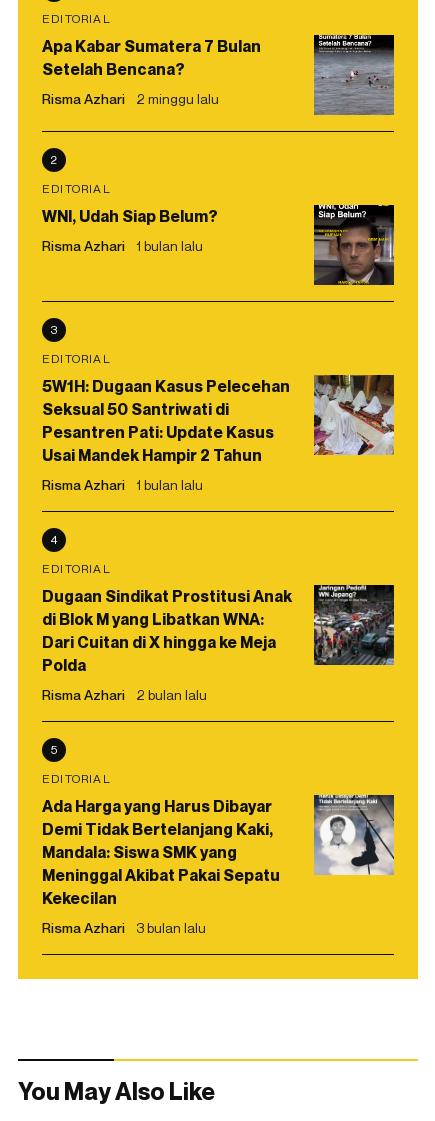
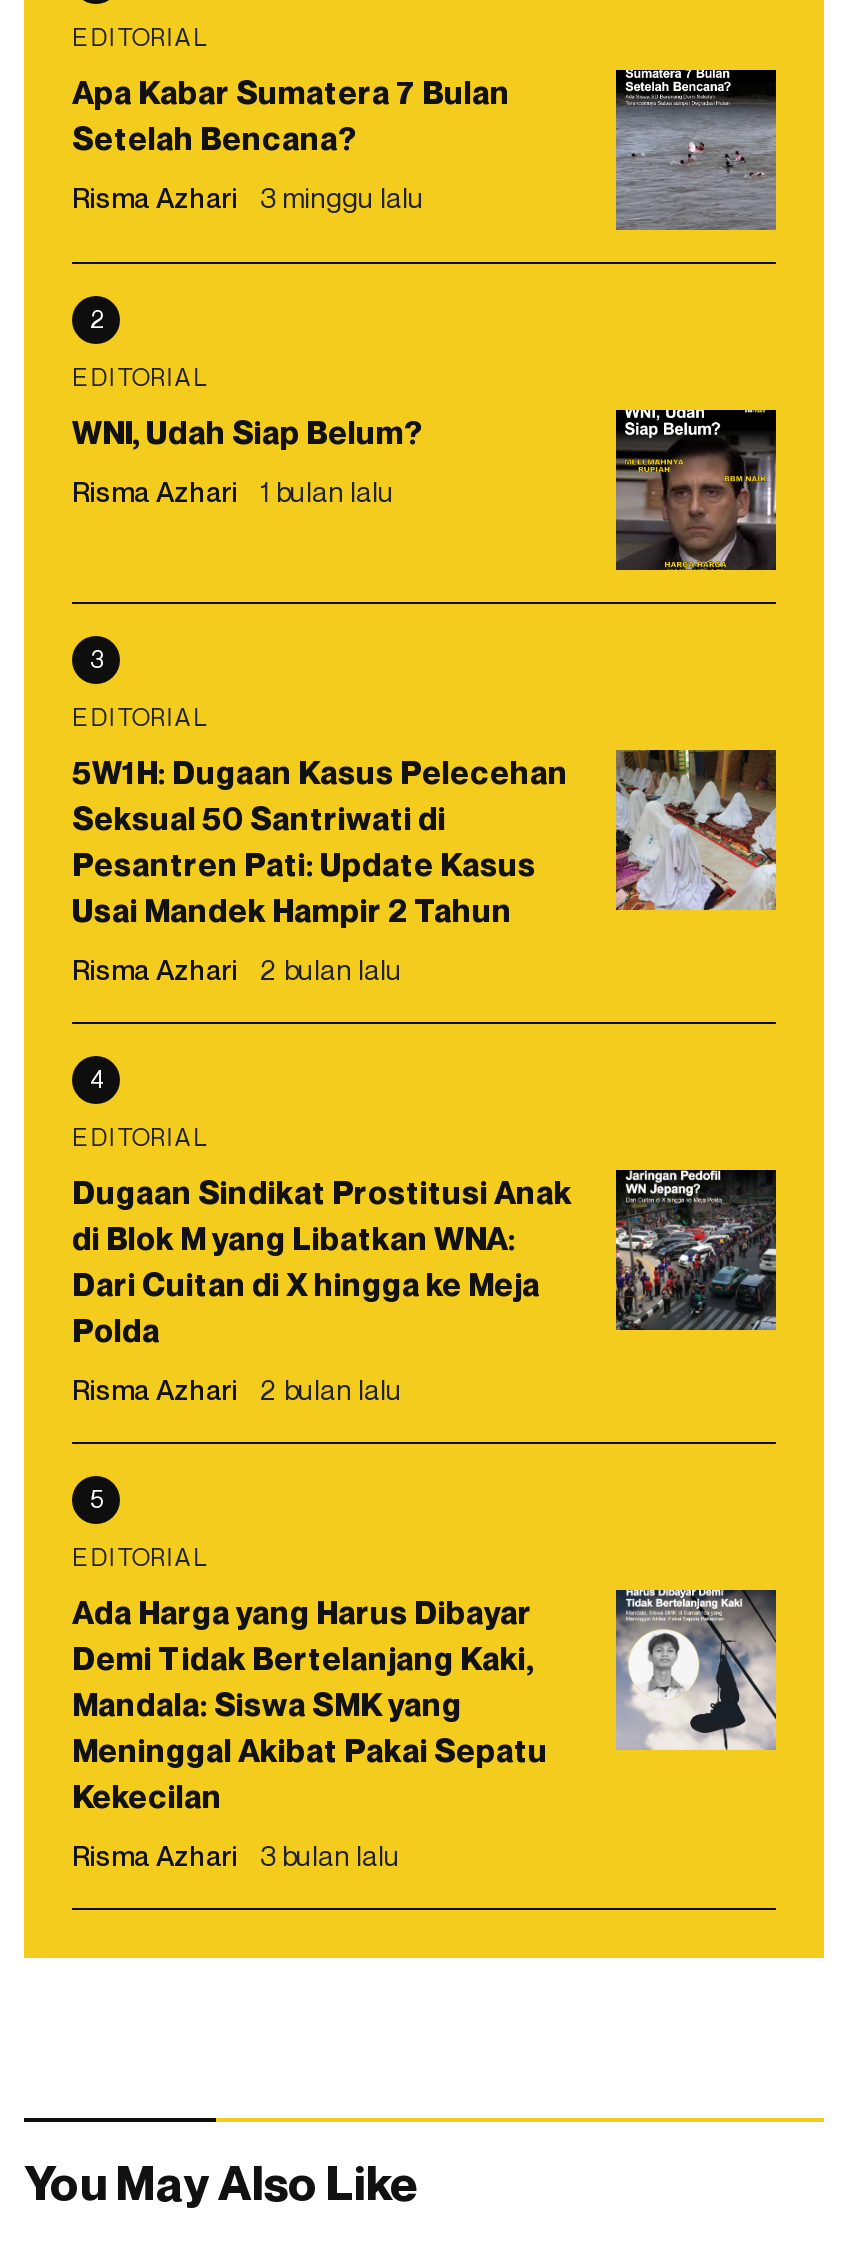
[42,90,219,107] Risma Azhari 2 minggu lalu -> [72,180,424,214] Risma Azhari 3 minggu lalu
[42,476,203,493] Risma Azhari 1 bulan lalu -> [72,952,402,986] Risma Azhari 2 bulan lalu

